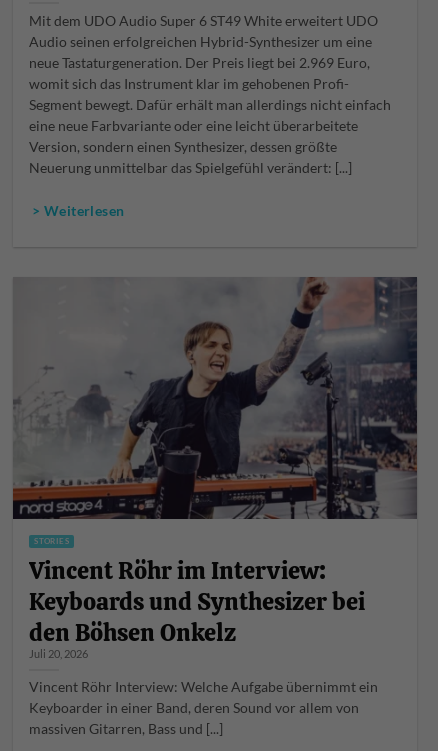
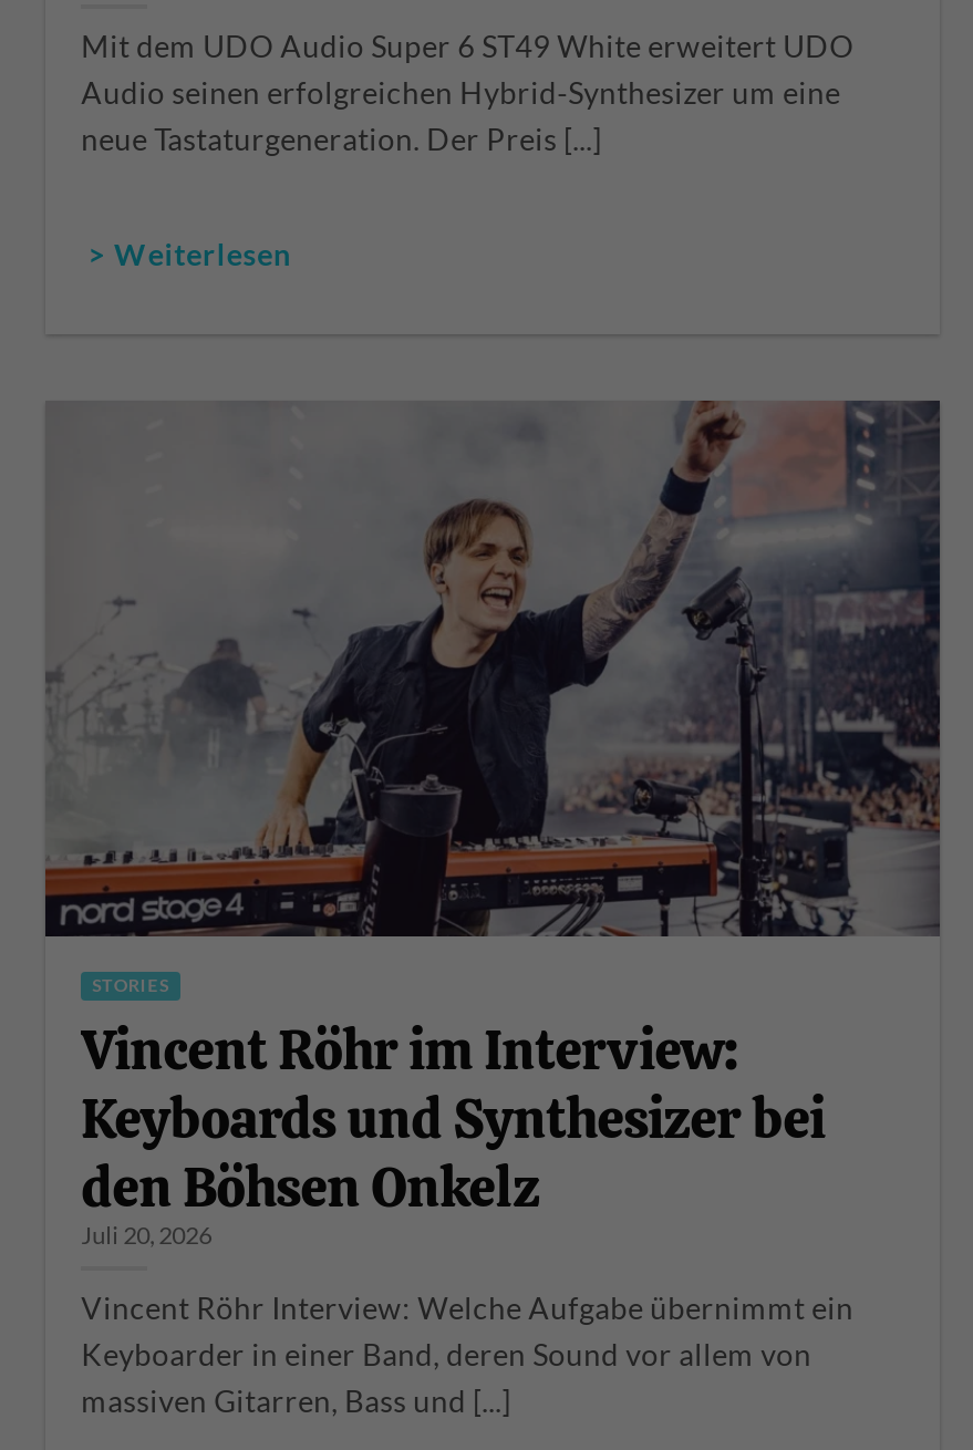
[29,55,391,176] neue Tastaturgeneration. Der Preis liegt bei 2.969 Euro, | womit sich das Instrument klar im gehobenen Profi- | Segment bewegt. Dafür erhält man allerdings nicht einfach | eine neue Farbvariante oder eine leicht überarbeitete | Version, sondern einen Synthesizer, dessen größte | Neuerung unmittelbar das Spielgefühl verändert: [...] -> [81,121,601,157] neue Tastaturgeneration. Der Preis [...]

